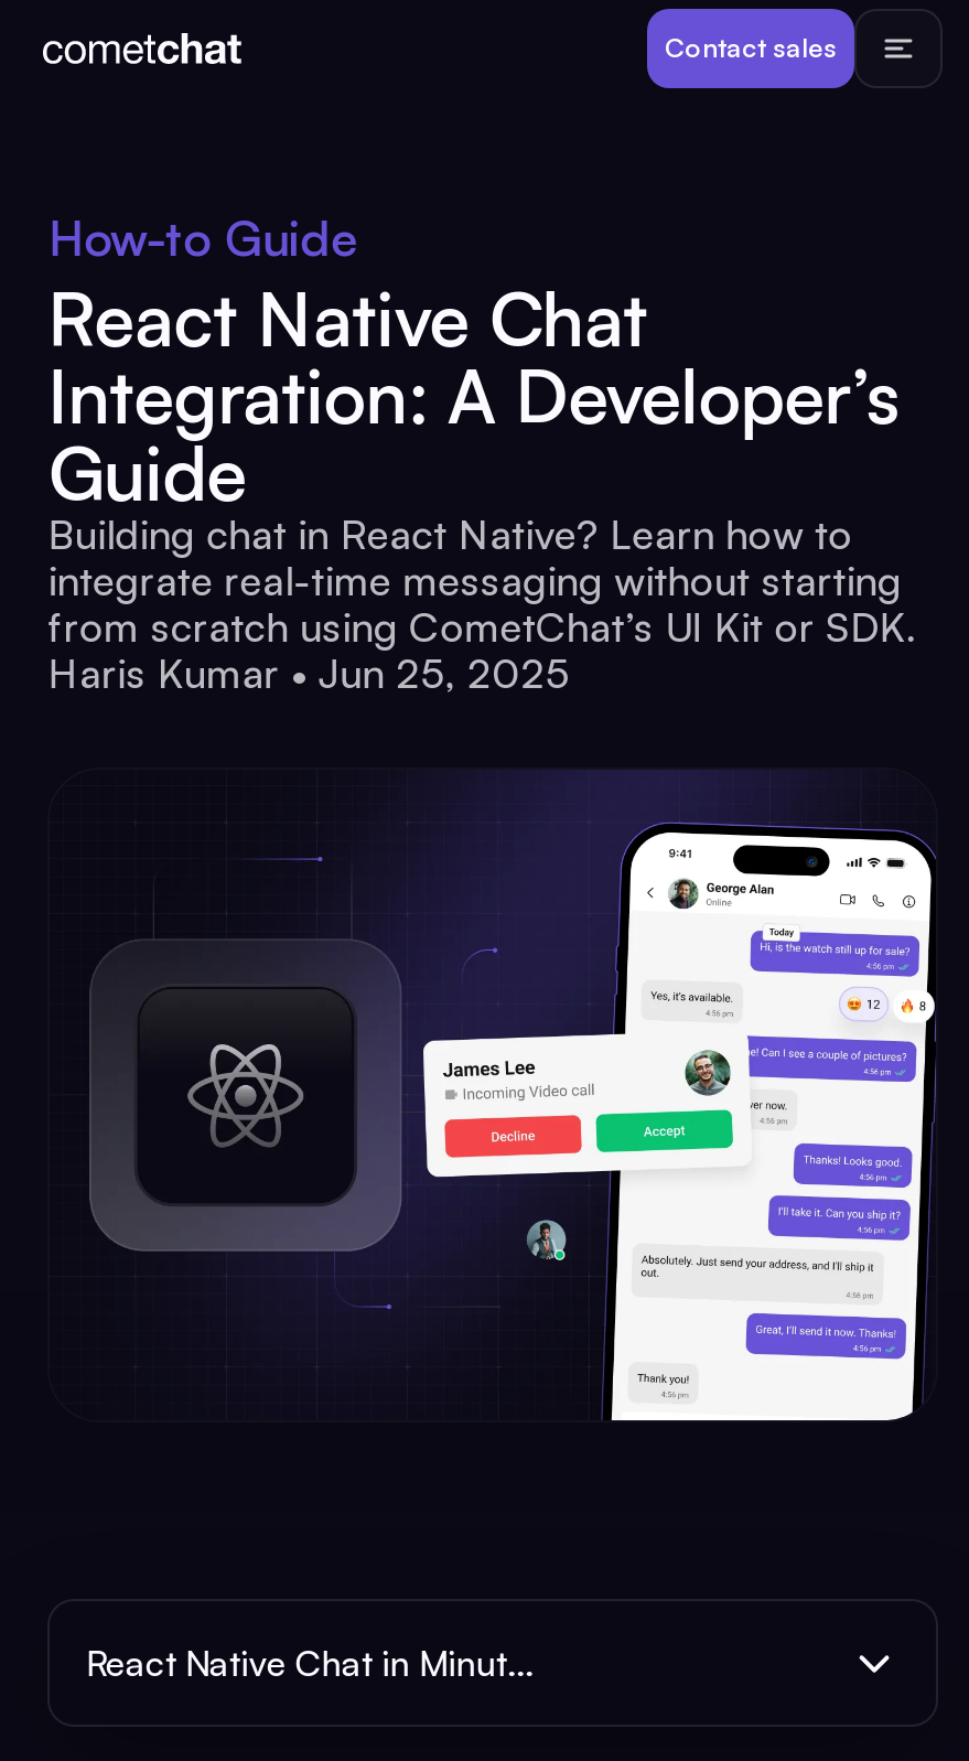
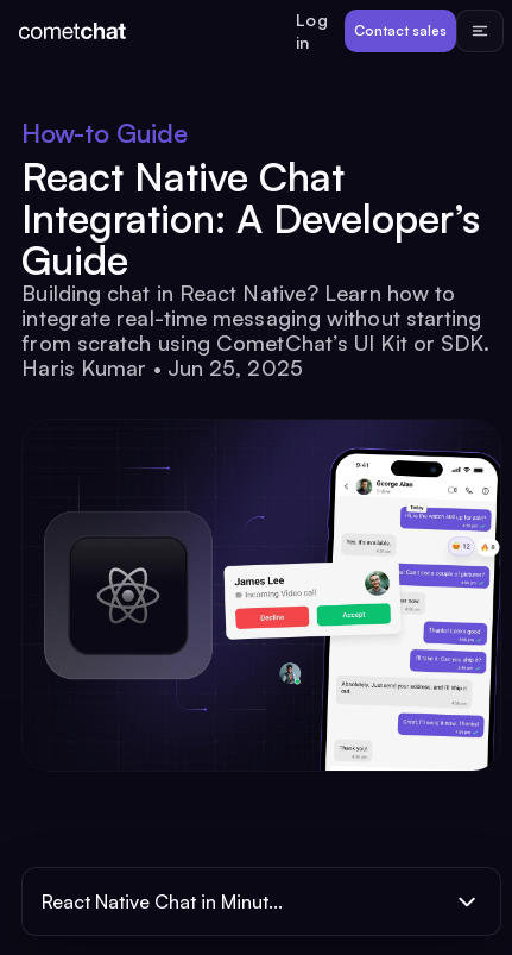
none -> [296,10,328,52] Log | in

